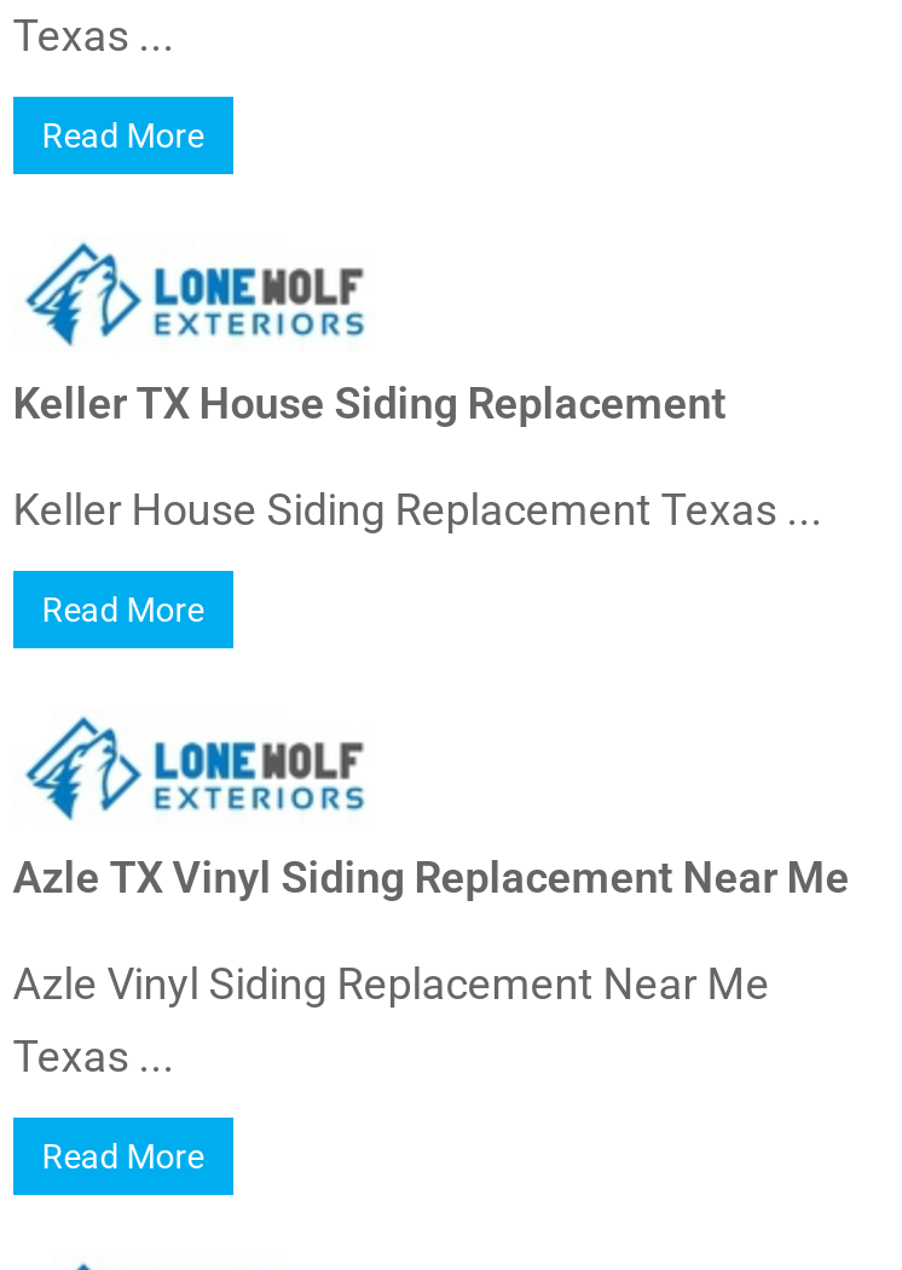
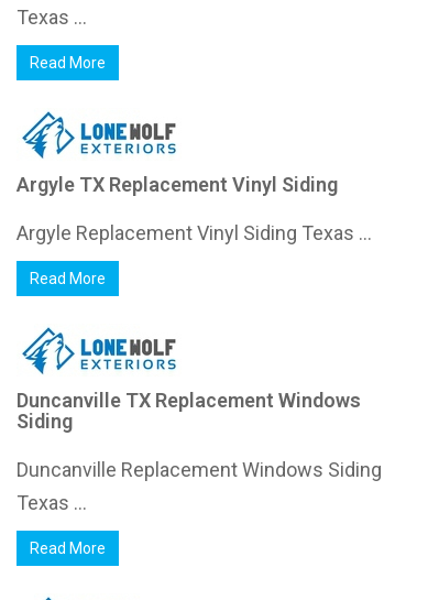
[13,379,726,429] Keller TX House Siding Replacement -> [16,173,338,197] Argyle TX Replacement Vinyl Siding
[13,485,823,536] Keller House Siding Replacement Texas ... -> [16,222,372,245] Argyle Replacement Vinyl Siding Texas ...
[13,853,850,904] Azle TX Vinyl Siding Replacement Near Me -> [16,389,361,433] Duncanville TX Replacement Windows | Siding
[13,959,770,1010] Azle Vinyl Siding Replacement Near Me -> [16,459,382,482] Duncanville Replacement Windows Siding

